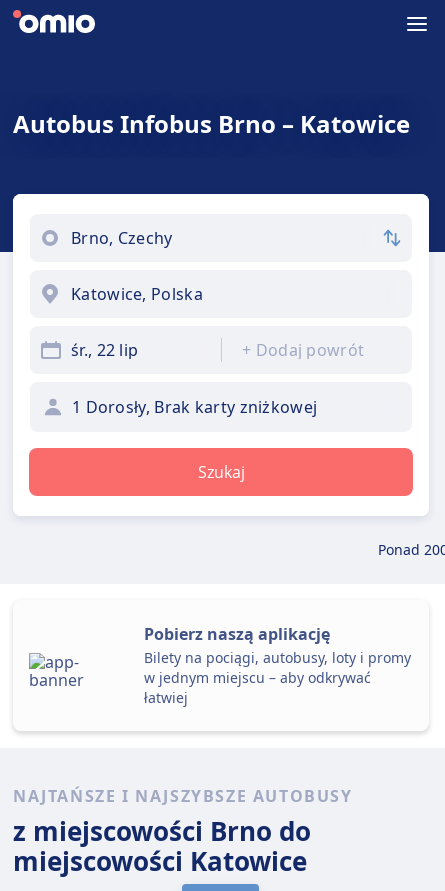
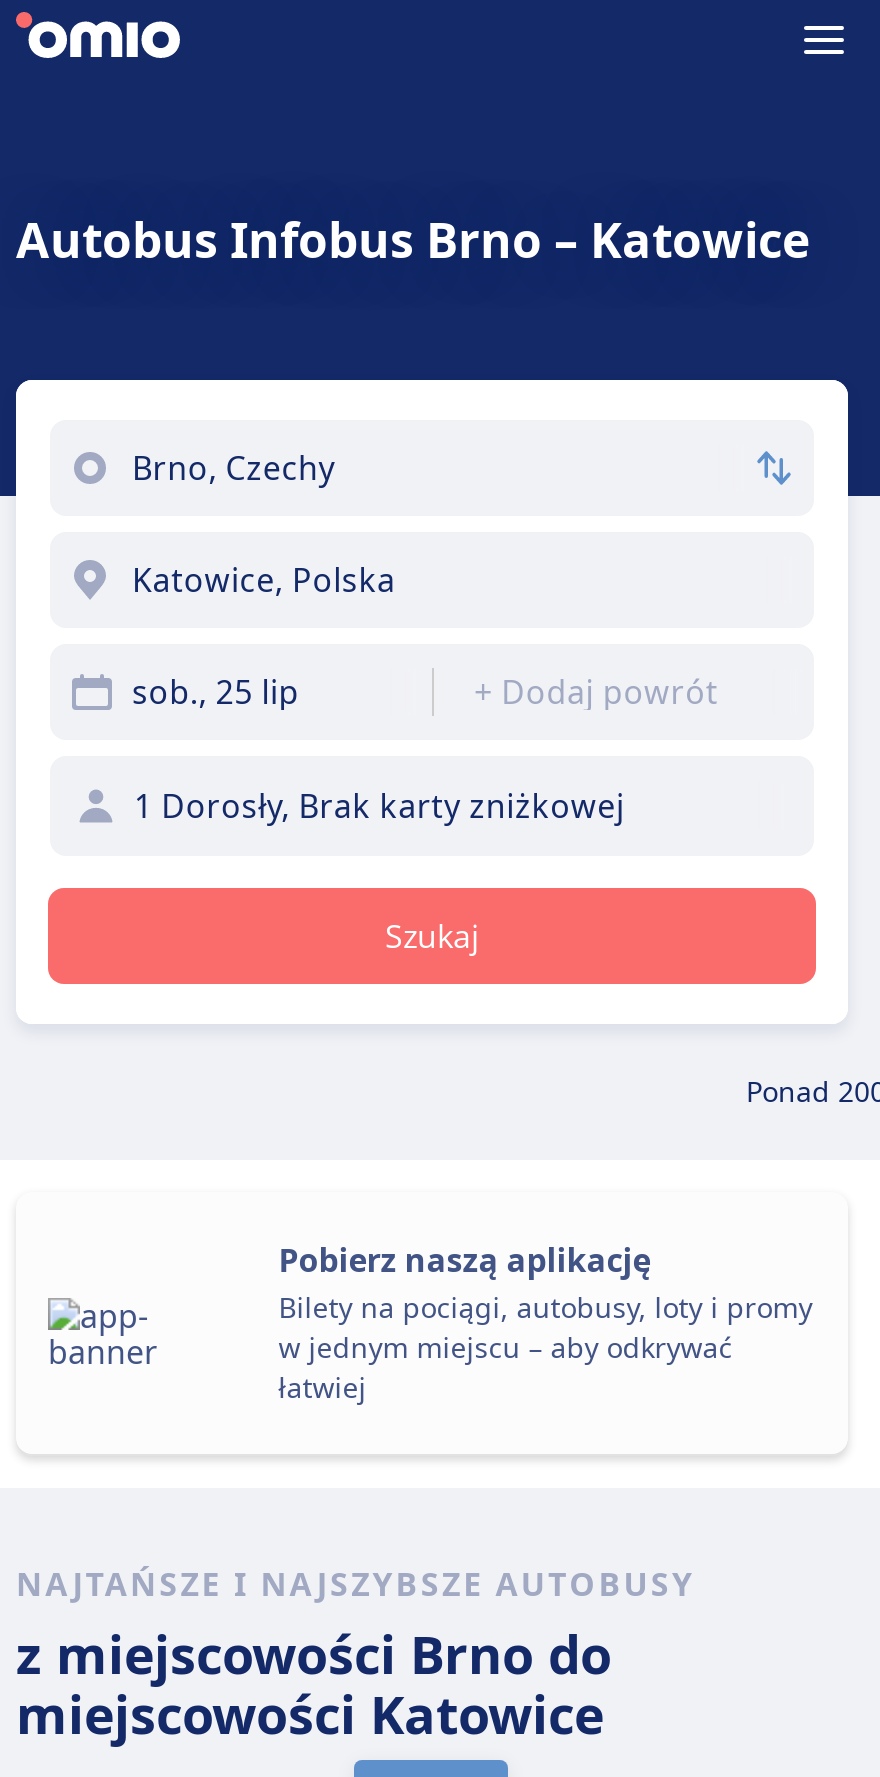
[71,339,138,361] śr., 22 lip -> [132,670,299,714] sob., 25 lip

